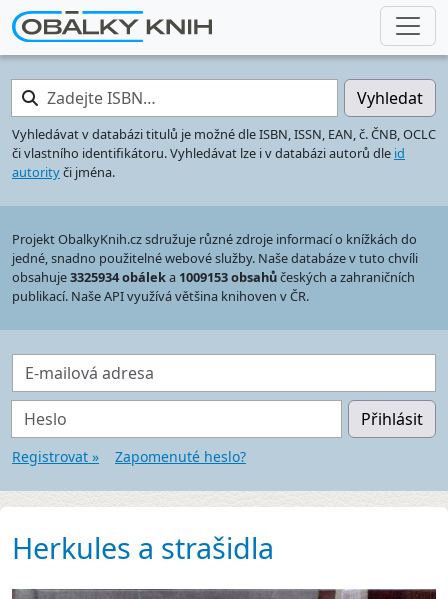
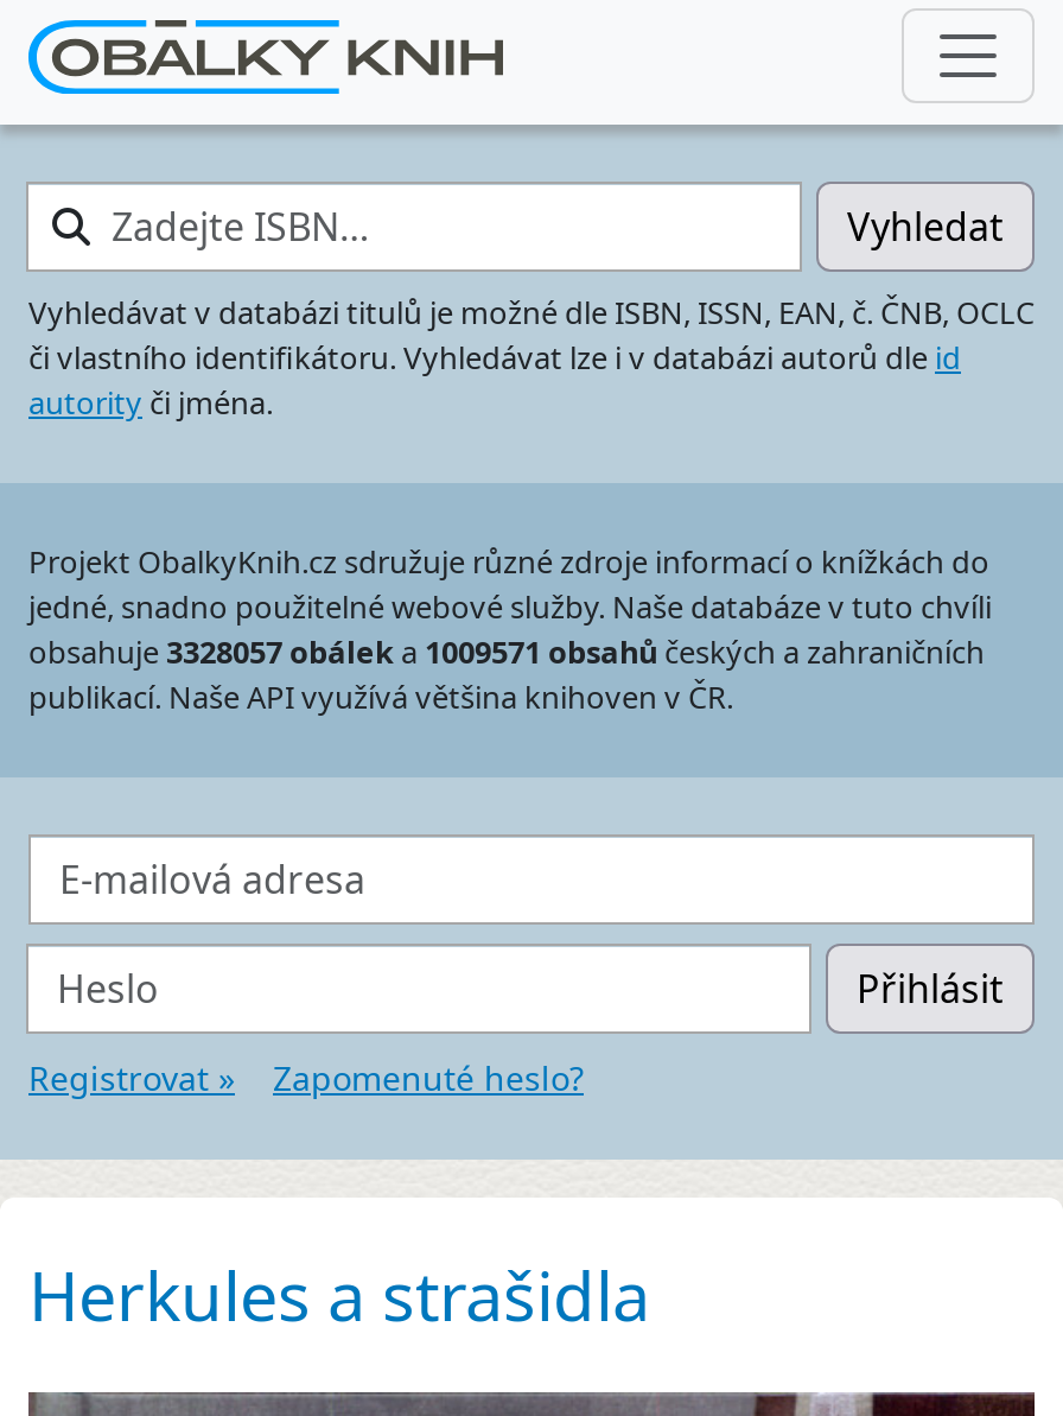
[12,268,415,286] obsahuje 3325934 obálek a 1009153 obsahů českých a zahraničních -> [28,631,985,674] obsahuje 3328057 obálek a 1009571 obsahů českých a zahraničních

